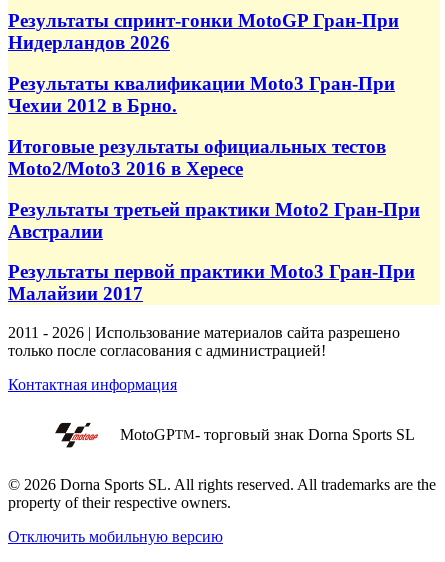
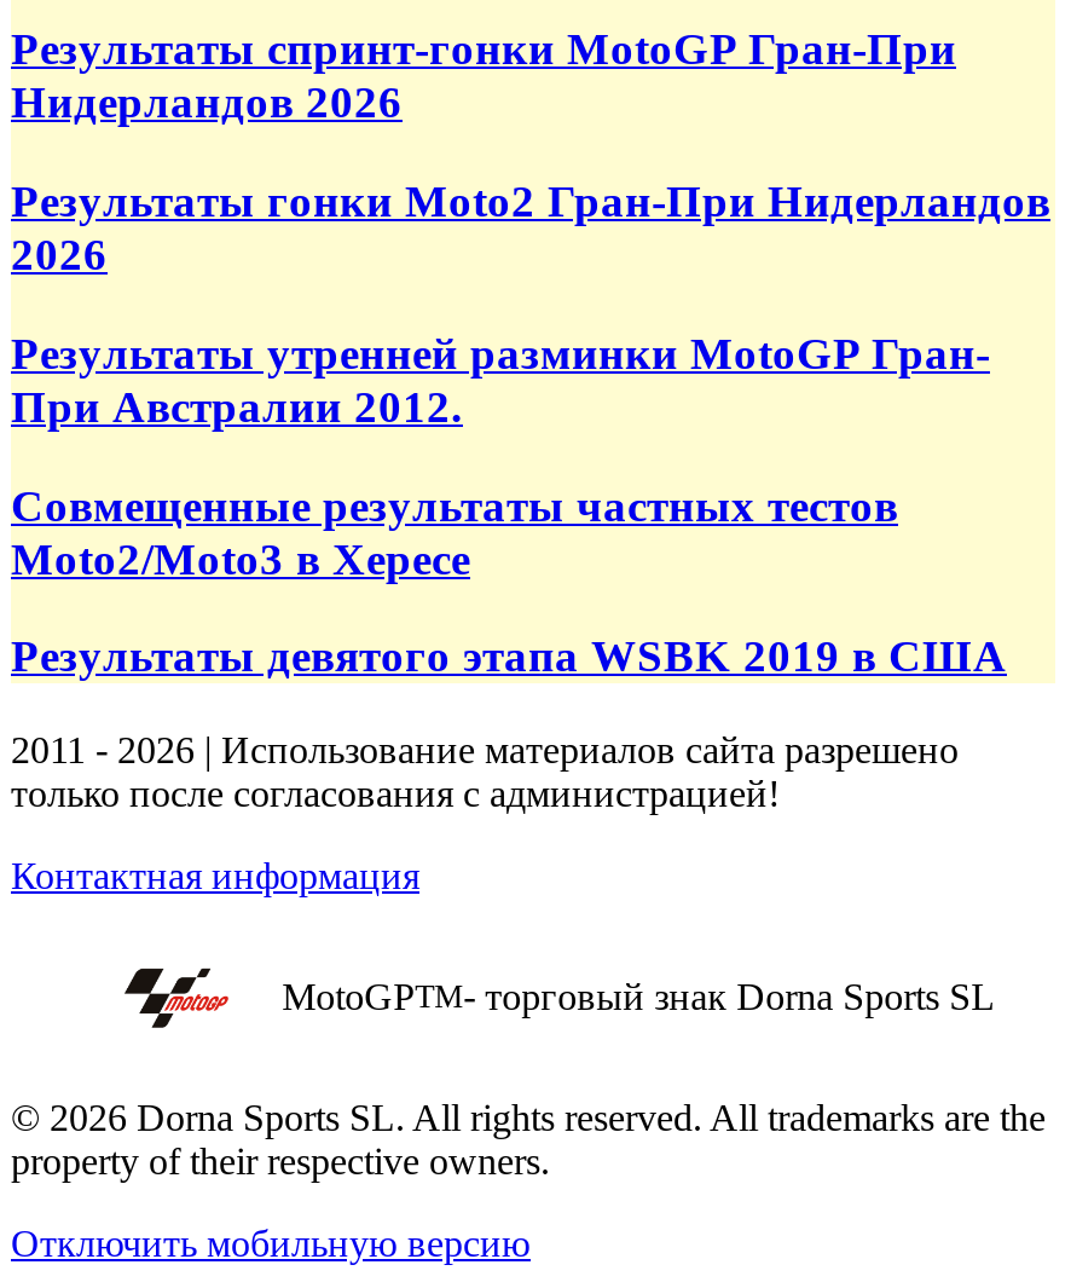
[8,73,395,116] Результаты квалификации Moto3 Гран-При | Чехии 2012 в Брно. -> [11,176,1050,280] Результаты гонки Moto2 Гран-При Нидерландов | 2026
[8,136,386,179] Итоговые результаты официальных тестов | Moto2/Moto3 2016 в Хересе -> [11,328,990,432] Результаты утренней разминки MotoGP Гран- | При Австралии 2012.
[8,199,420,242] Результаты третьей практики Moto2 Гран-При | Австралии -> [11,479,898,583] Совмещенные результаты частных тестов | Moto2/Moto3 в Хересе
[8,261,415,304] Результаты первой практики Moto3 Гран-При | Малайзии 2017 -> [11,631,1007,682] Результаты девятого этапа WSBK 2019 в США

